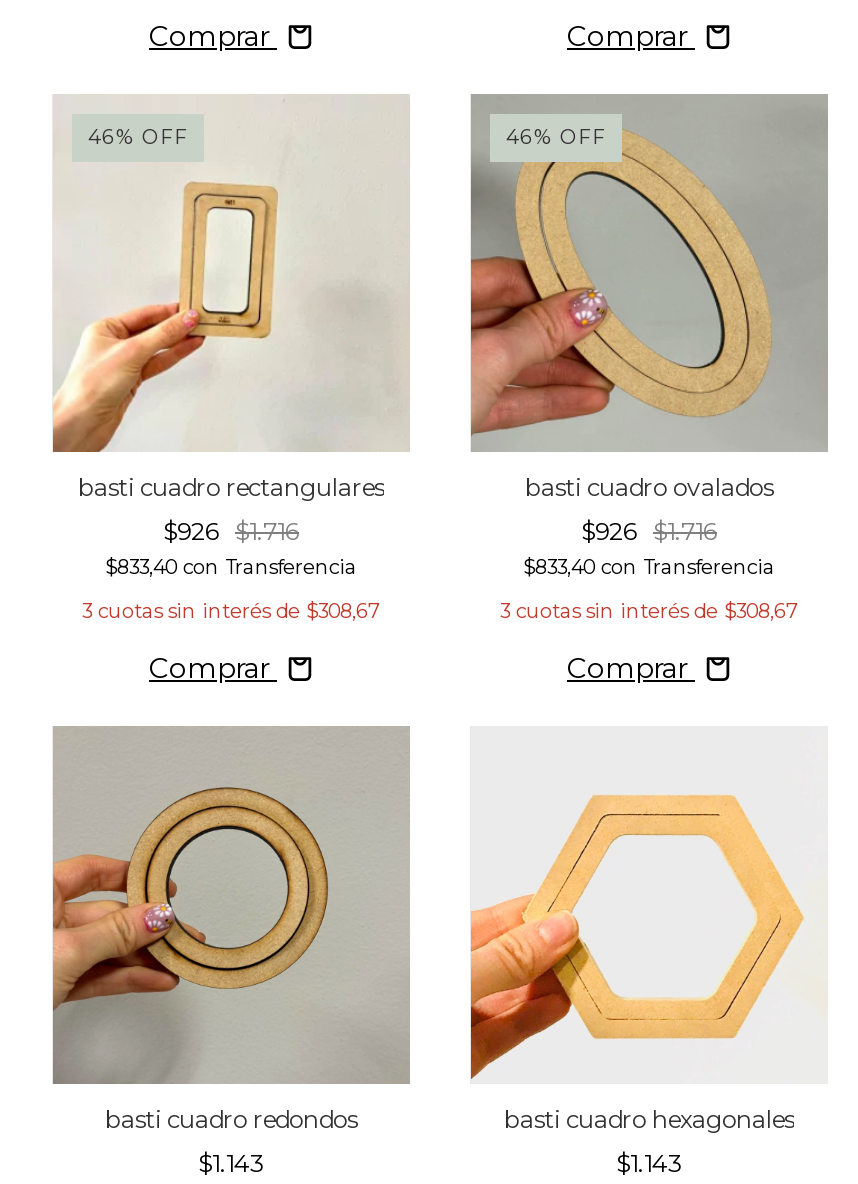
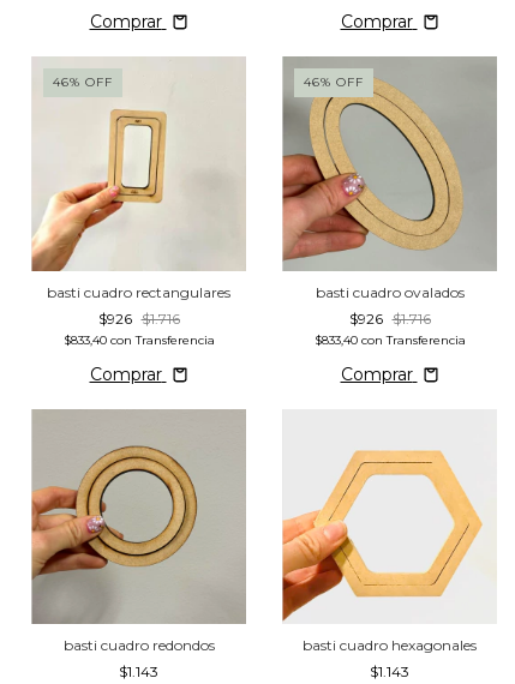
[82,598,380,624] 3 cuotas sin interés de $308,67 -> none
[500,598,798,624] 3 cuotas sin interés de $308,67 -> none

